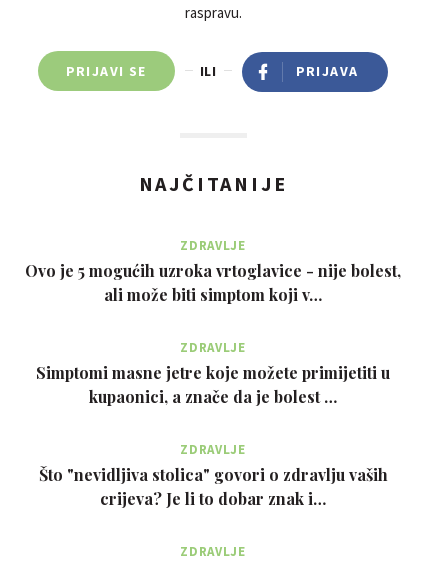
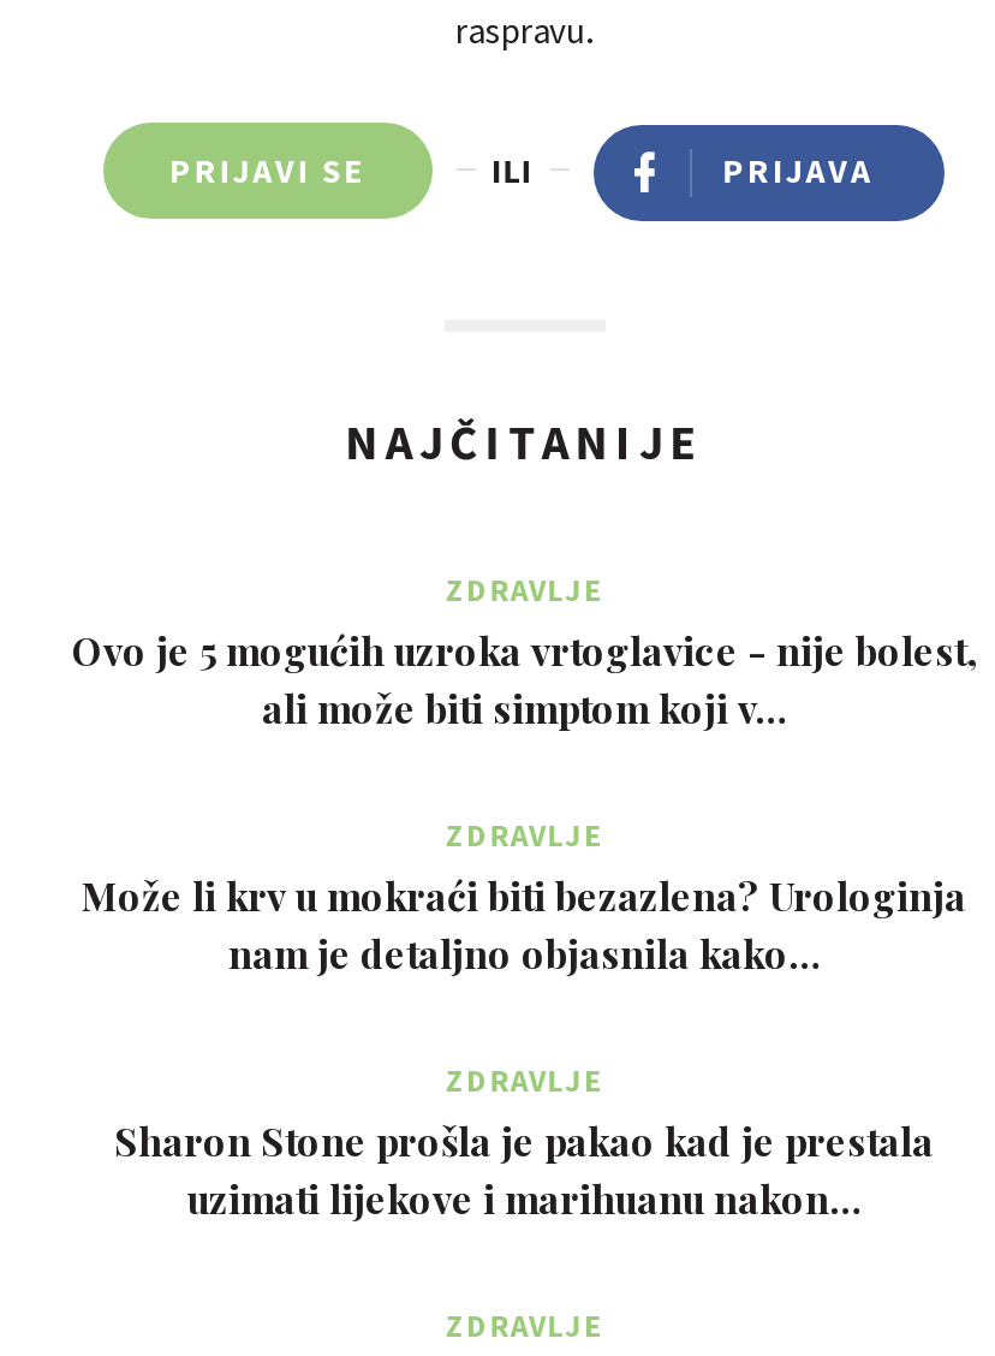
[36,362,390,407] Simptomi masne jetre koje možete primijetiti u | kupaonici, a znače da je bolest … -> [82,870,966,978] Može li krv u mokraći biti bezazlena? Urologinja | nam je detaljno objasnila kako…
[38,464,387,509] Što "nevidljiva stolica" govori o zdravlju vaših | crijeva? Je li to dobar znak i… -> [114,1115,934,1224] Sharon Stone prošla je pakao kad je prestala | uzimati lijekove i marihuanu nakon…

